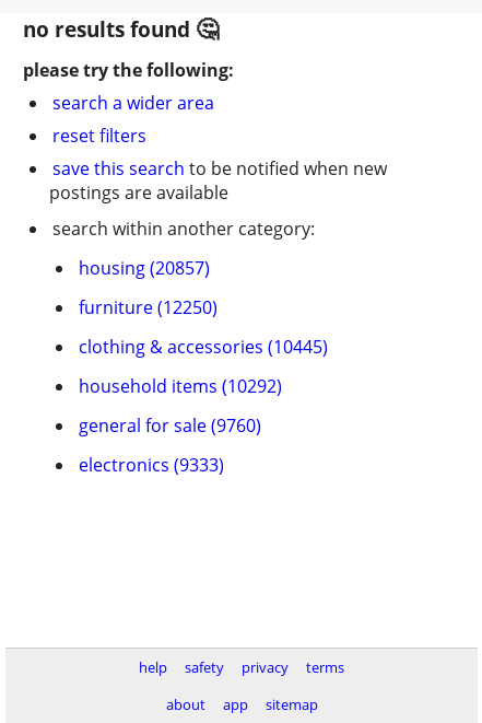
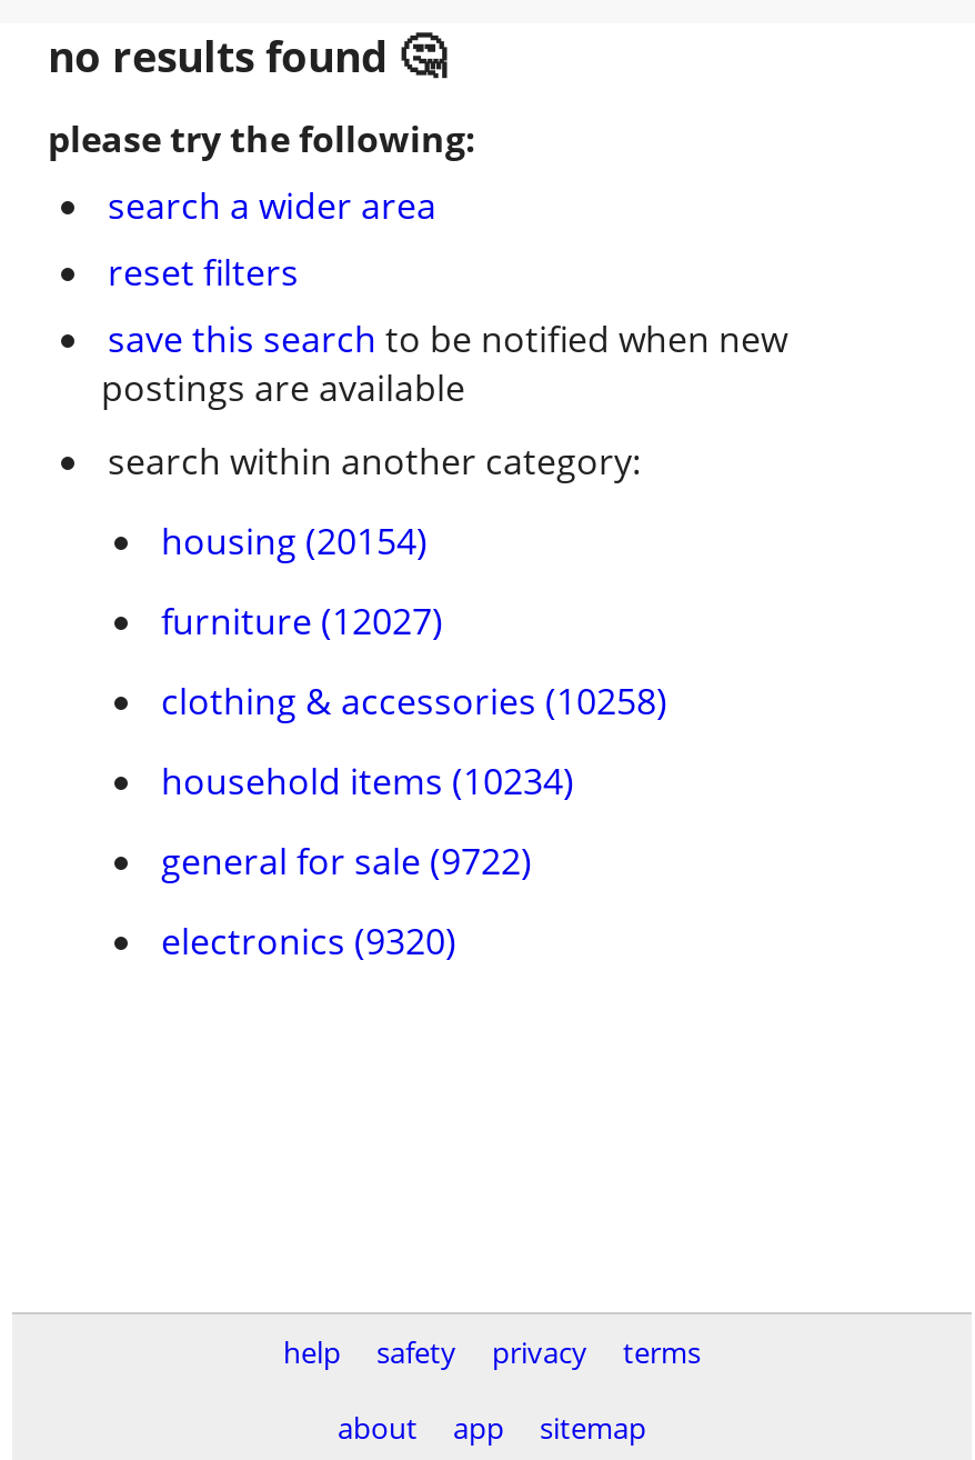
[79,256,210,280] housing (20857) -> [161,517,428,566] housing (20154)
[79,295,218,319] furniture (12250) -> [161,597,443,646] furniture (12027)
[79,335,328,359] clothing & accessories (10445) -> [161,677,667,726] clothing & accessories (10258)
[79,374,282,398] household items (10292) -> [161,757,574,806] household items (10234)
[79,413,261,438] general for sale (9760) -> [161,837,532,886] general for sale (9722)
[79,453,224,477] electronics (9333) -> [161,917,456,966] electronics (9320)

